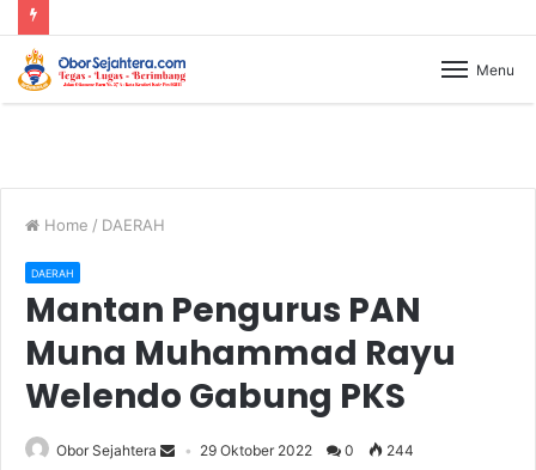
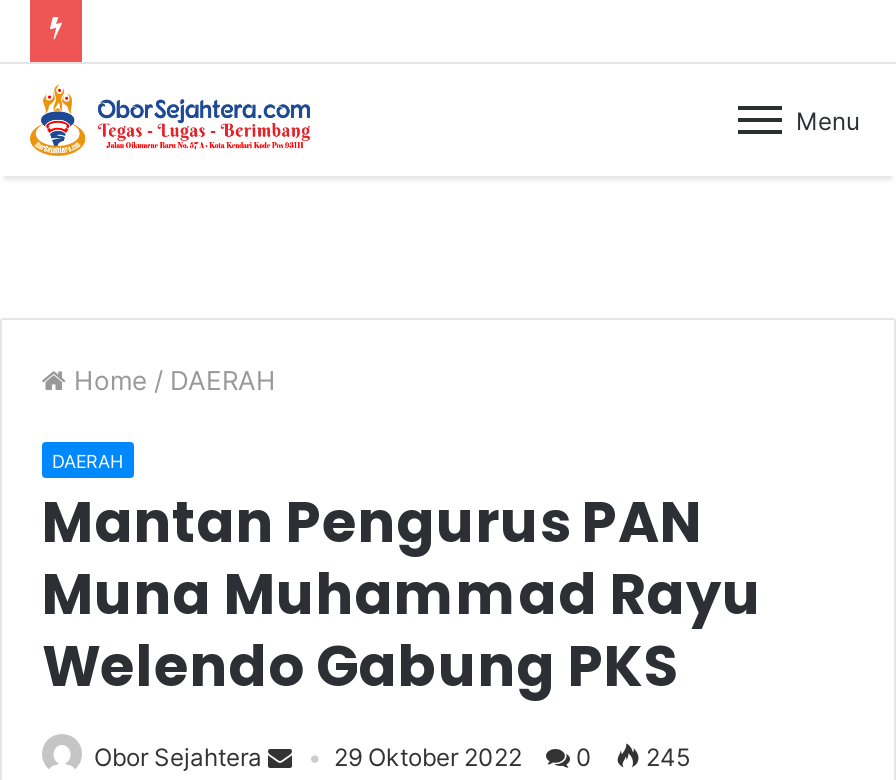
[200,441,414,459] 29 Oktober 2022 0 244 -> [334,741,690,771] 29 Oktober 2022 0 245

